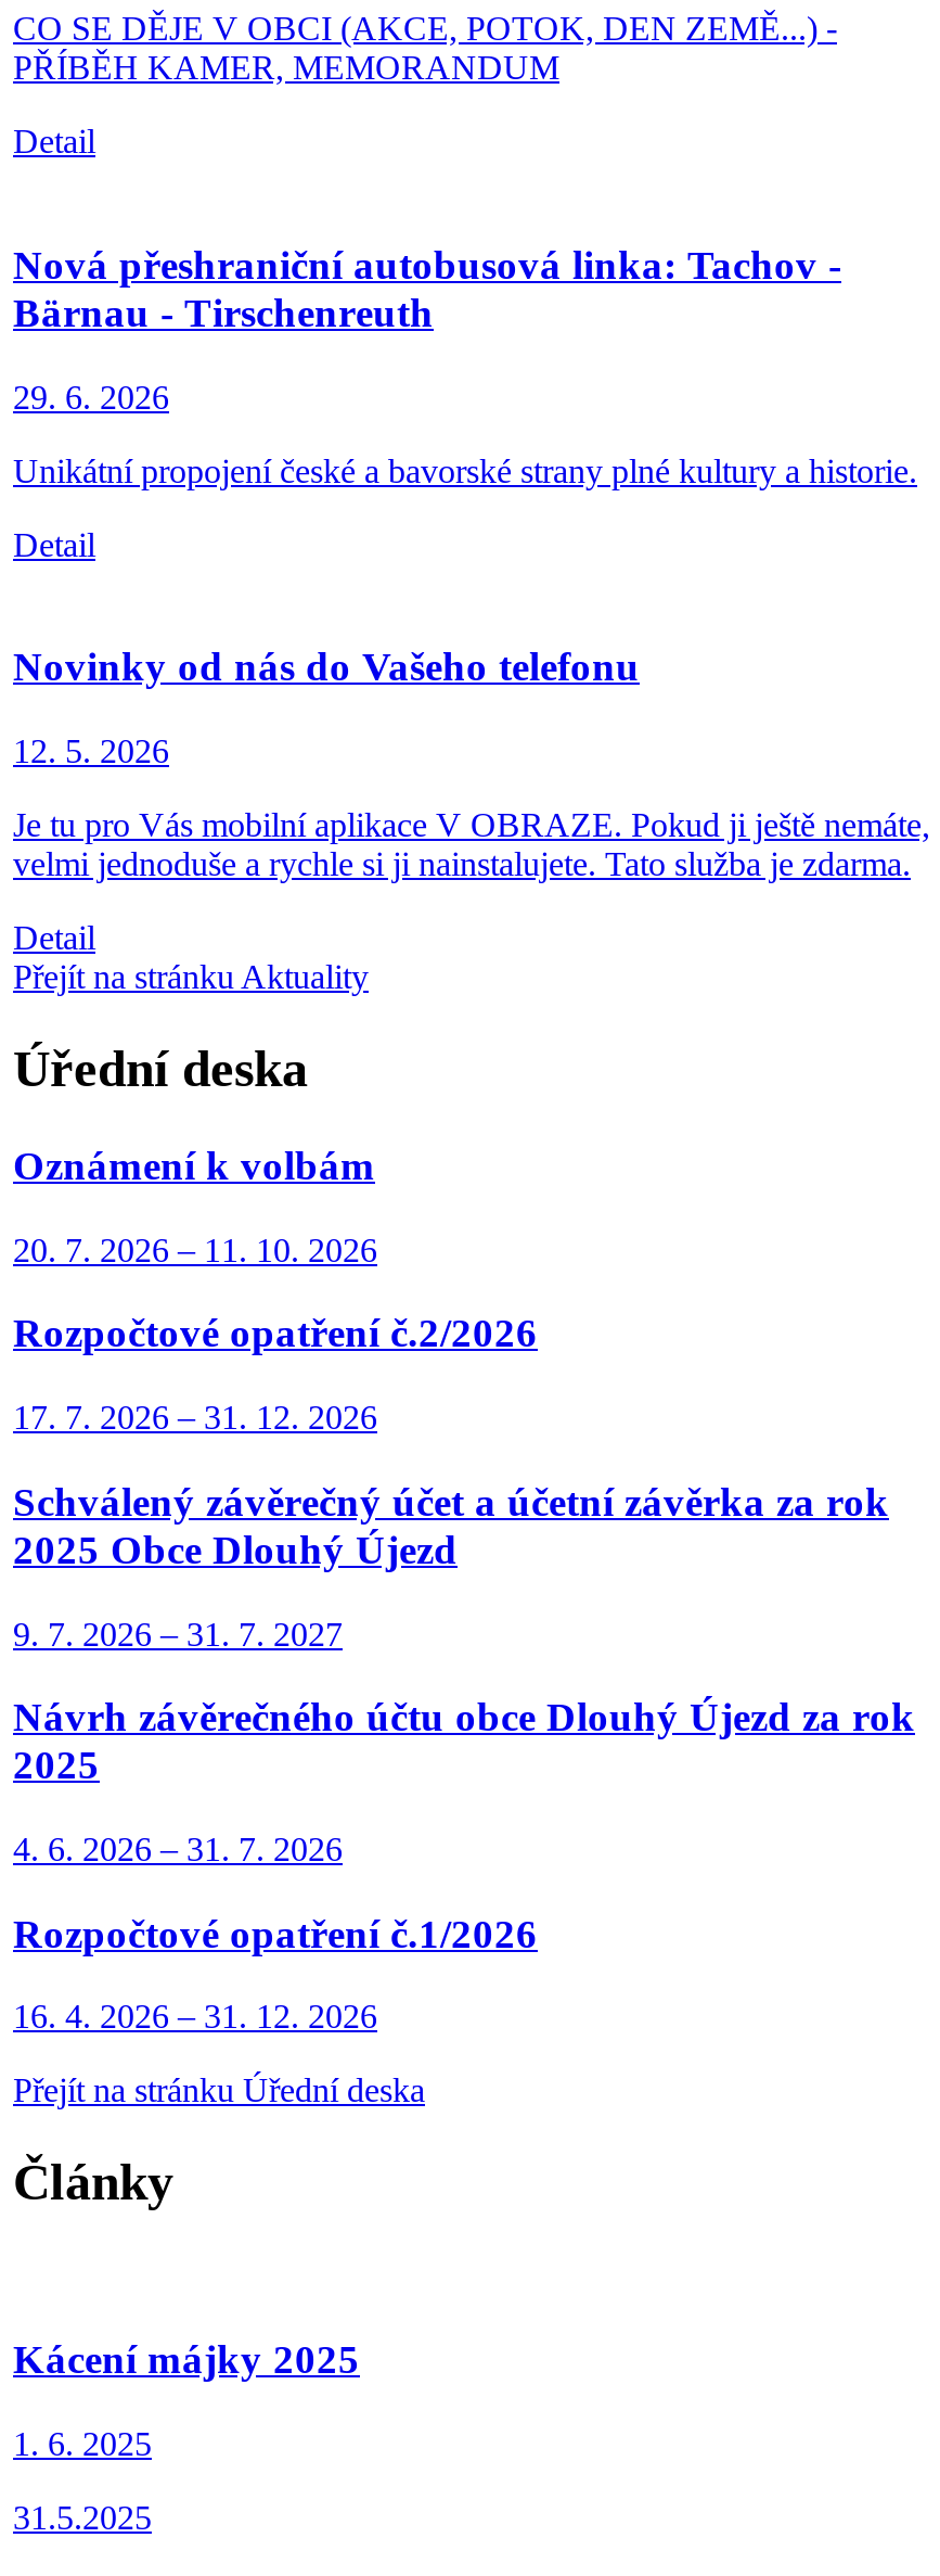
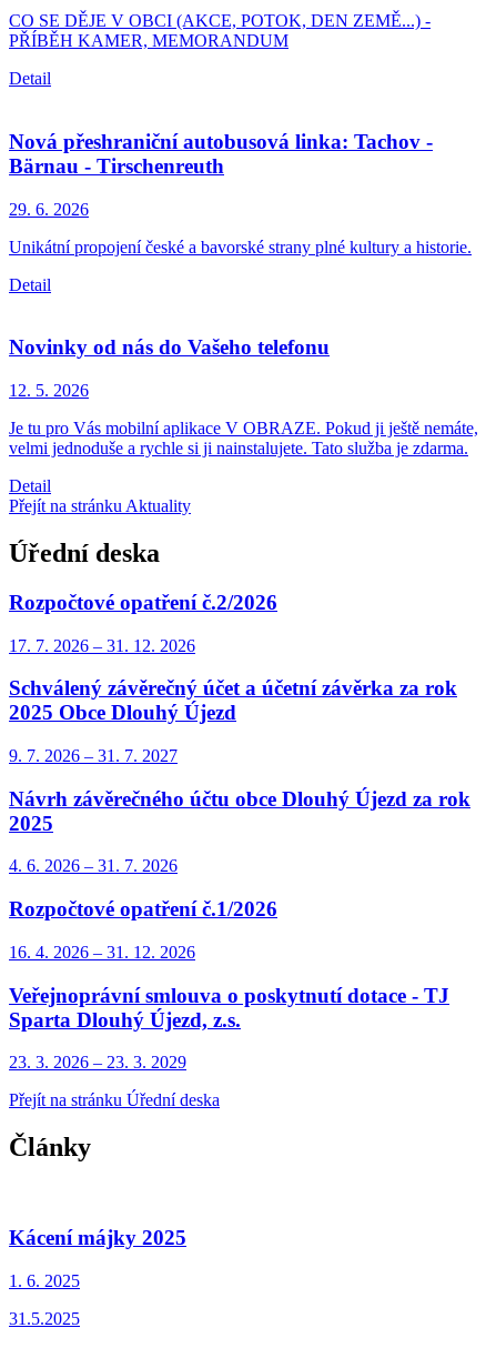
[13,1142,377,1267] Oznámení k volbám | 20. 7. 2026 – 11. 10. 2026 -> none
moved [13,1310,915,2035] -> [9,590,470,961]: Rozpočtové opatření č.2/2026 | 17. 7. 2026 – 31. 12. 2026 | Schválený závěrečný účet a účetní závěrka za rok | ... | Rozpočtové opatření č.1/2026 | 16. 4. 2026 – 31. 12. 2026
none -> [9,983,449,1072] Veřejnoprávní smlouva o poskytnutí dotace - TJ | Sparta Dlouhý Újezd, z.s. | 23. 3. 2026 – 23. 3. 2029

